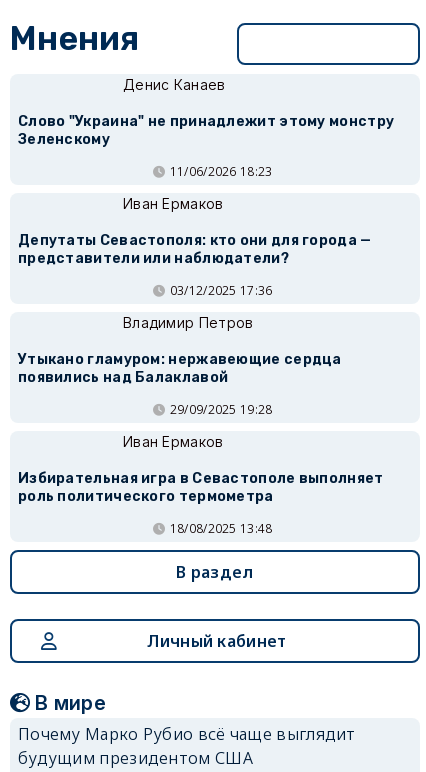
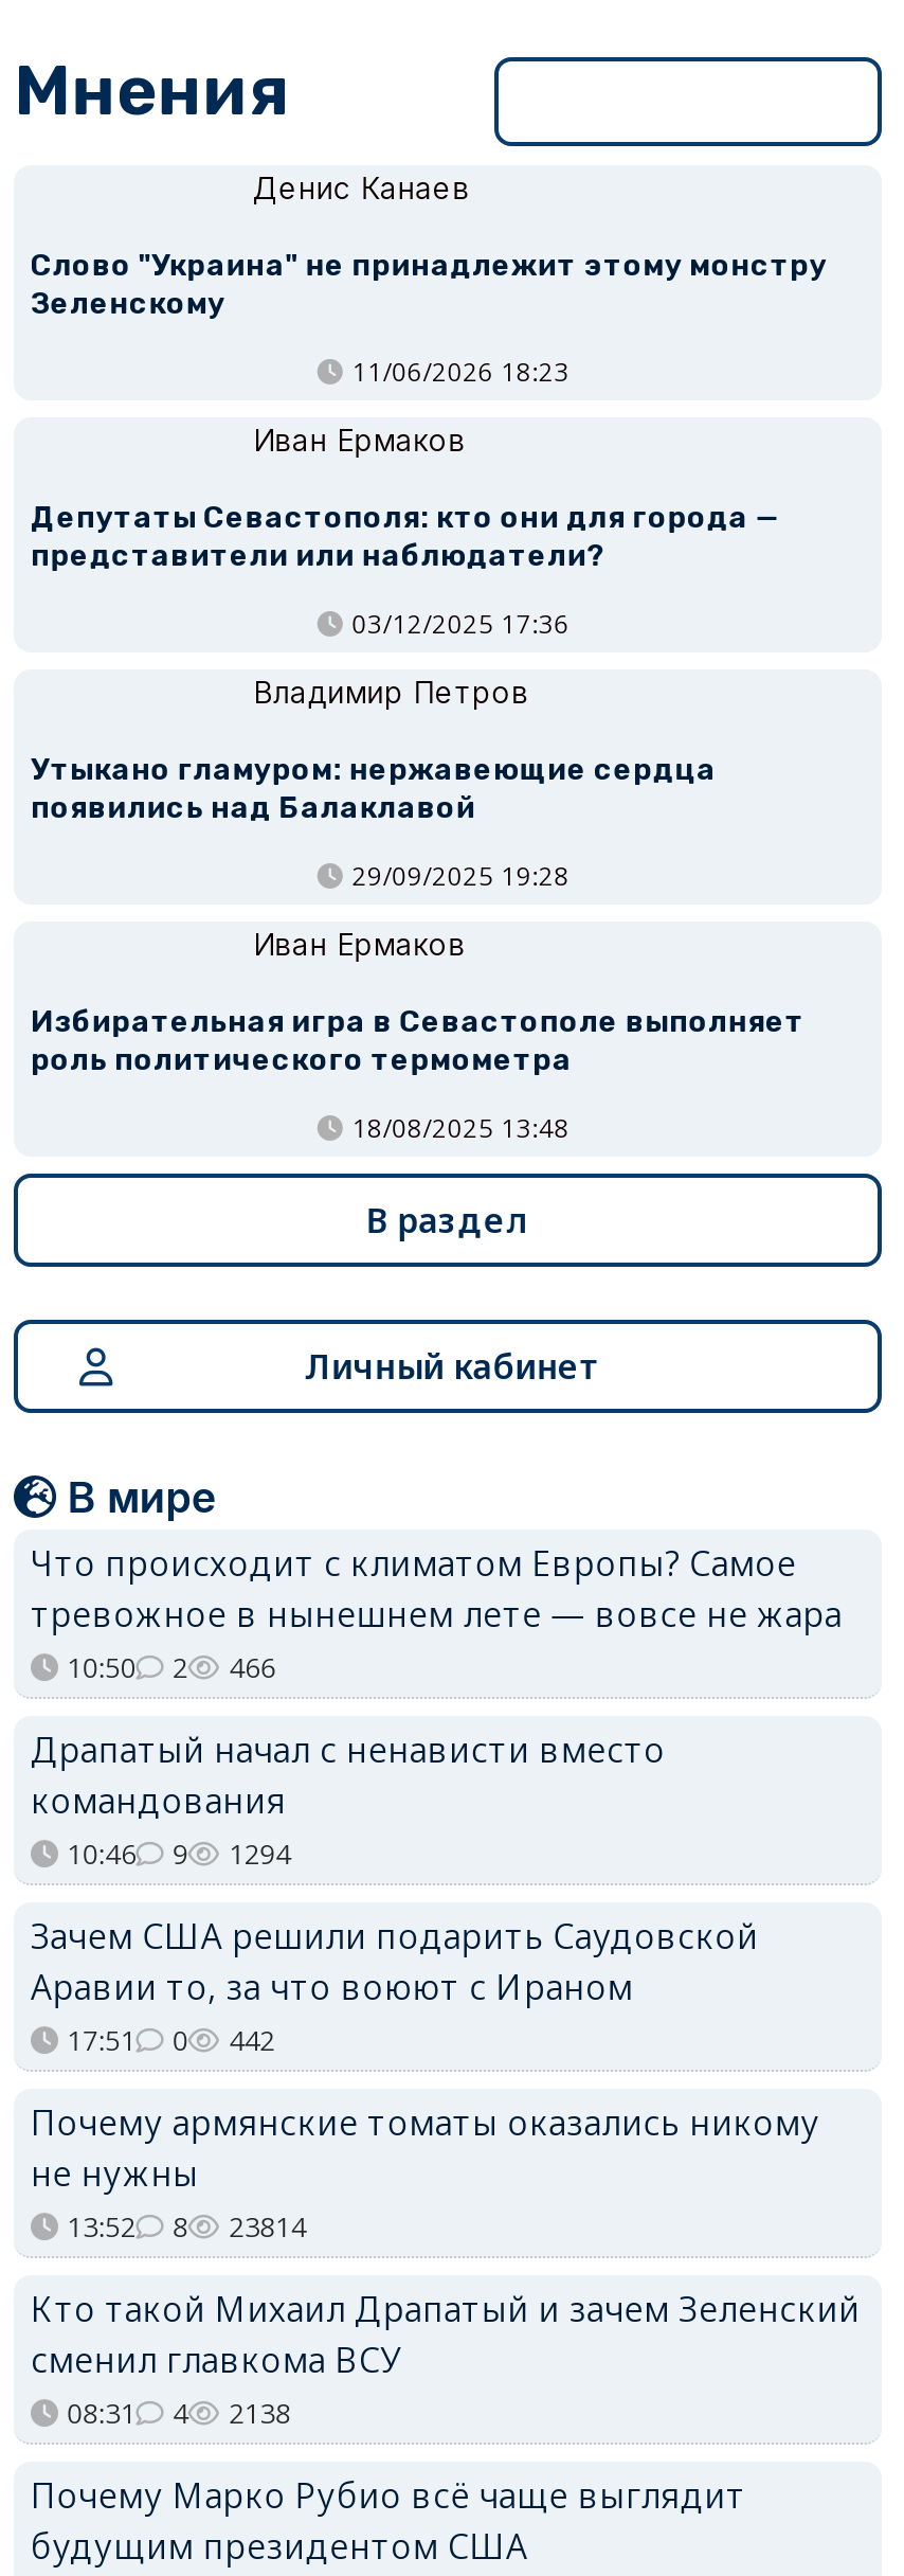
none -> [31,1540,860,2432] Что происходит с климатом Европы? Самое | тревожное в нынешнем лете — вовсе не жара | 10:50 | 2 | 466 | Драпатый начал с ненависти вместо | командования | 10:46 | 9 | 1294 | Зачем США решили подарить Саудовской | Аравии то, за что воюют с Ираном | 17:51 | 0 | 442 | Почему армянские томаты оказались никому | не нужны | 13:52 | 8 | 23814 | Кто такой Михаил Драпатый и зачем Зеленский | сменил главкома ВСУ | 08:31 | 4 | 2138

